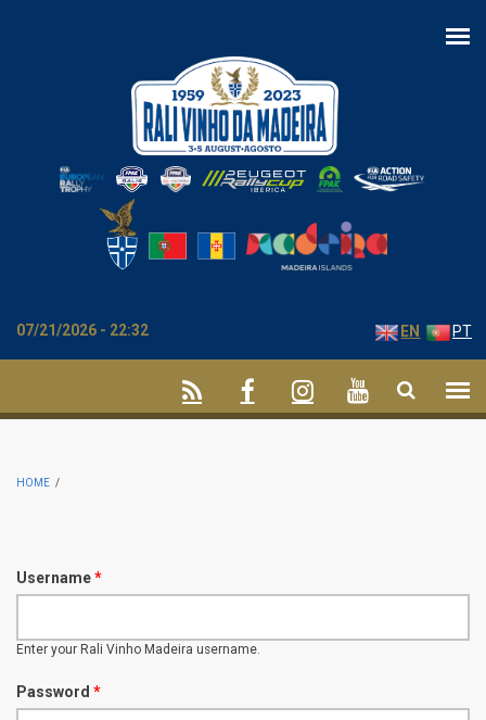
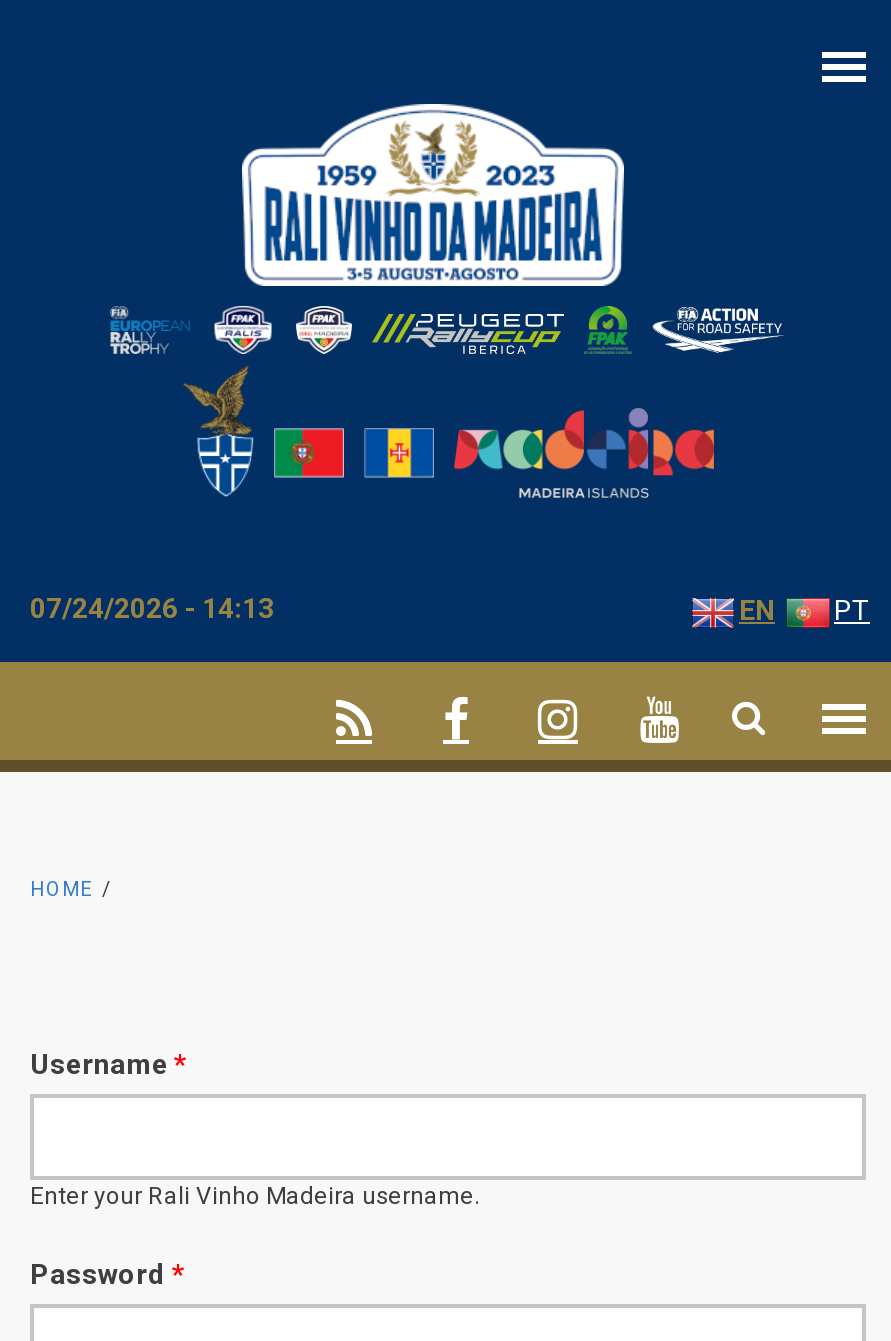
[16,321,149,339] 07/21/2026 - 22:32 -> [30,592,274,624] 07/24/2026 - 14:13

